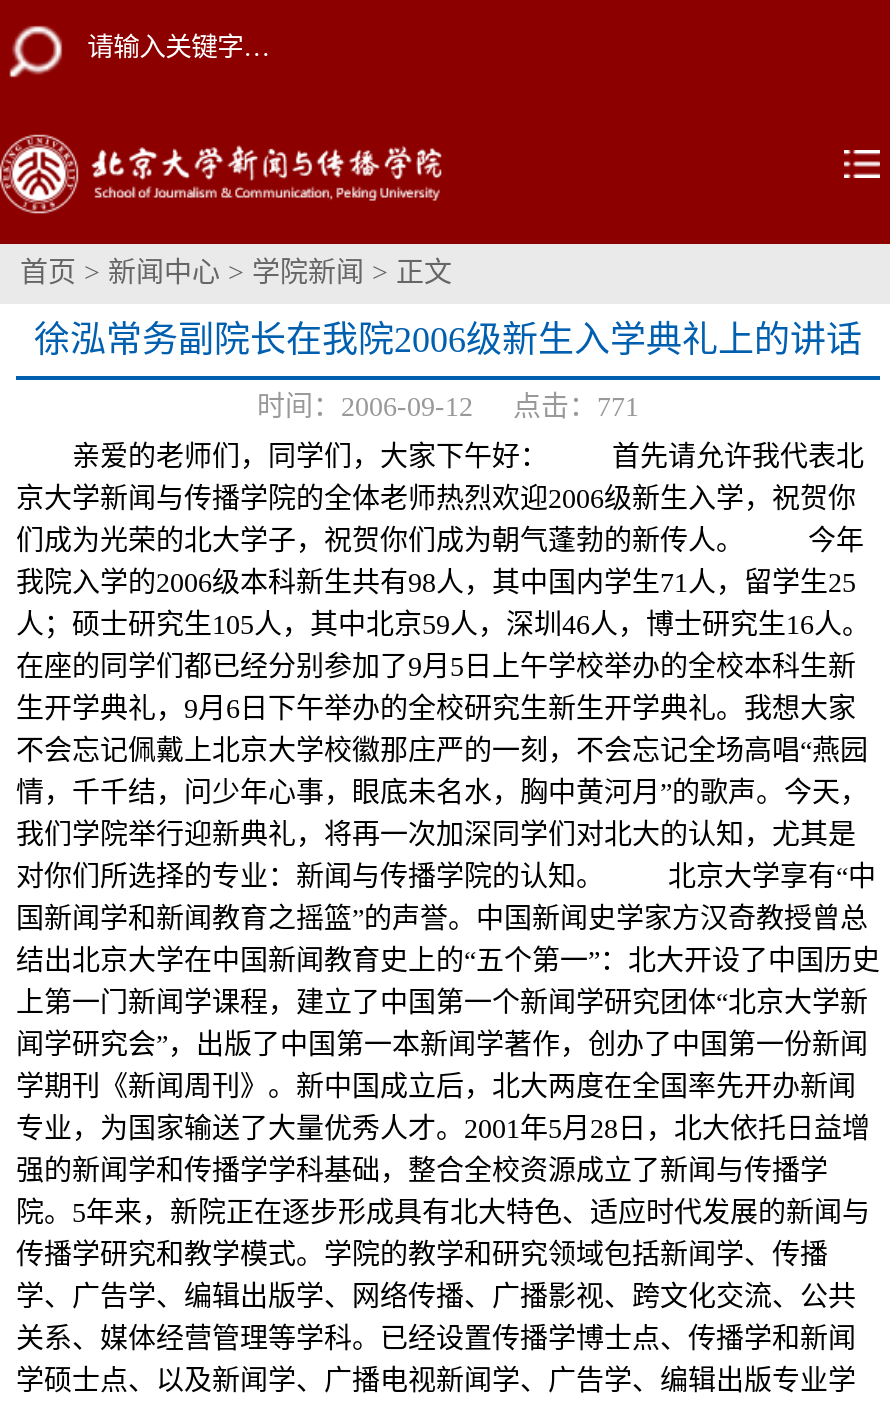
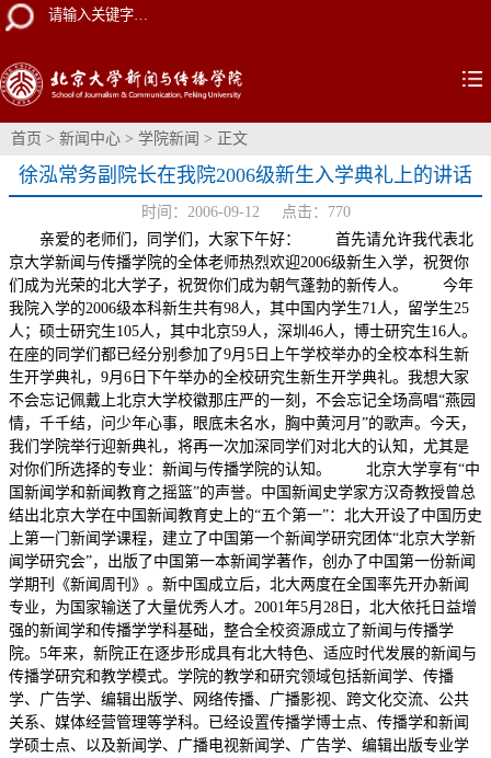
[257,391,639,421] 时间：2006-09-12 点击：771 -> [141,203,350,220] 时间：2006-09-12 点击：770

